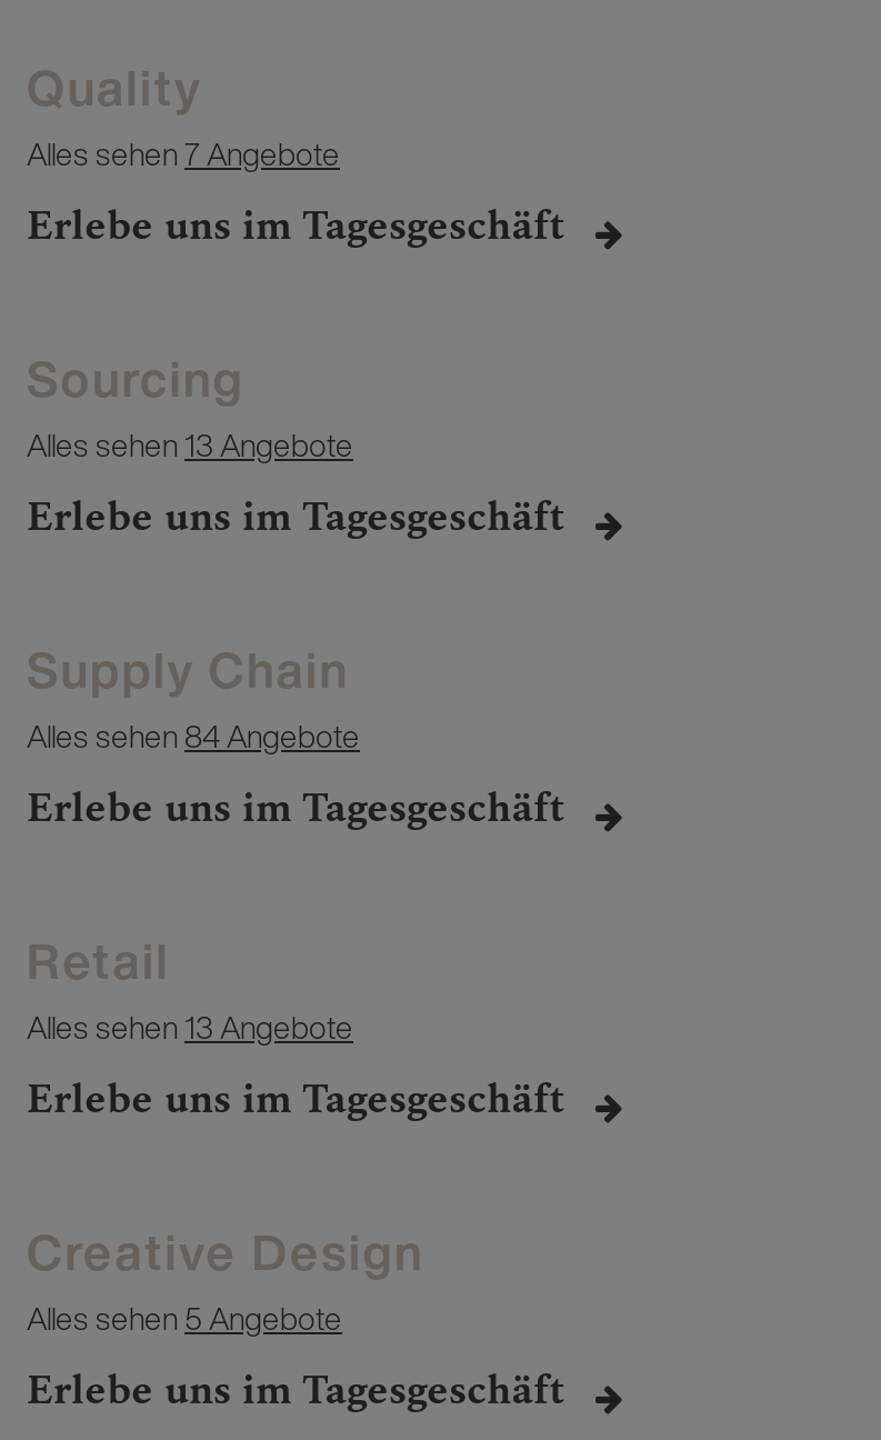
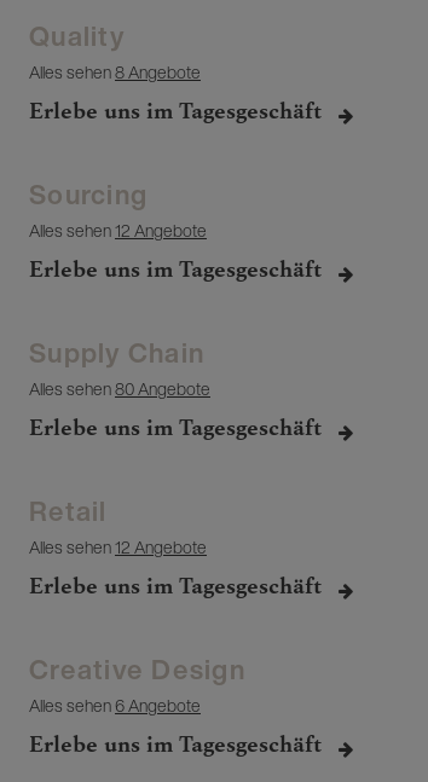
[27,130,340,177] Alles sehen7 Angebote -> [29,59,201,85] Alles sehen8 Angebote
[27,421,353,468] Alles sehen 13 Angebote -> [29,218,207,243] Alles sehen 12 Angebote
[27,712,360,759] Alles sehen 84 Angebote -> [29,376,210,401] Alles sehen 80 Angebote
[27,1003,353,1050] Alles sehen 13 Angebote -> [29,534,207,560] Alles sehen 12 Angebote
[27,1294,342,1341] Alles sehen 5 Angebote -> [29,693,201,718] Alles sehen 6 Angebote

